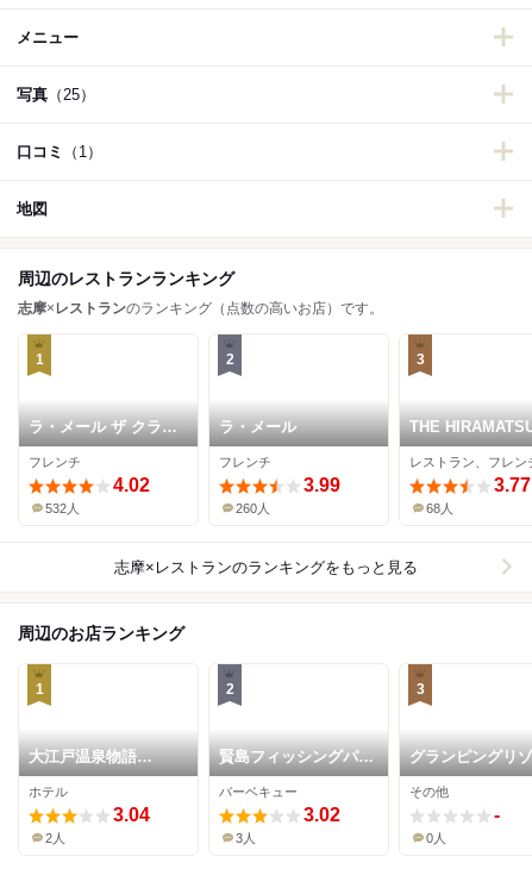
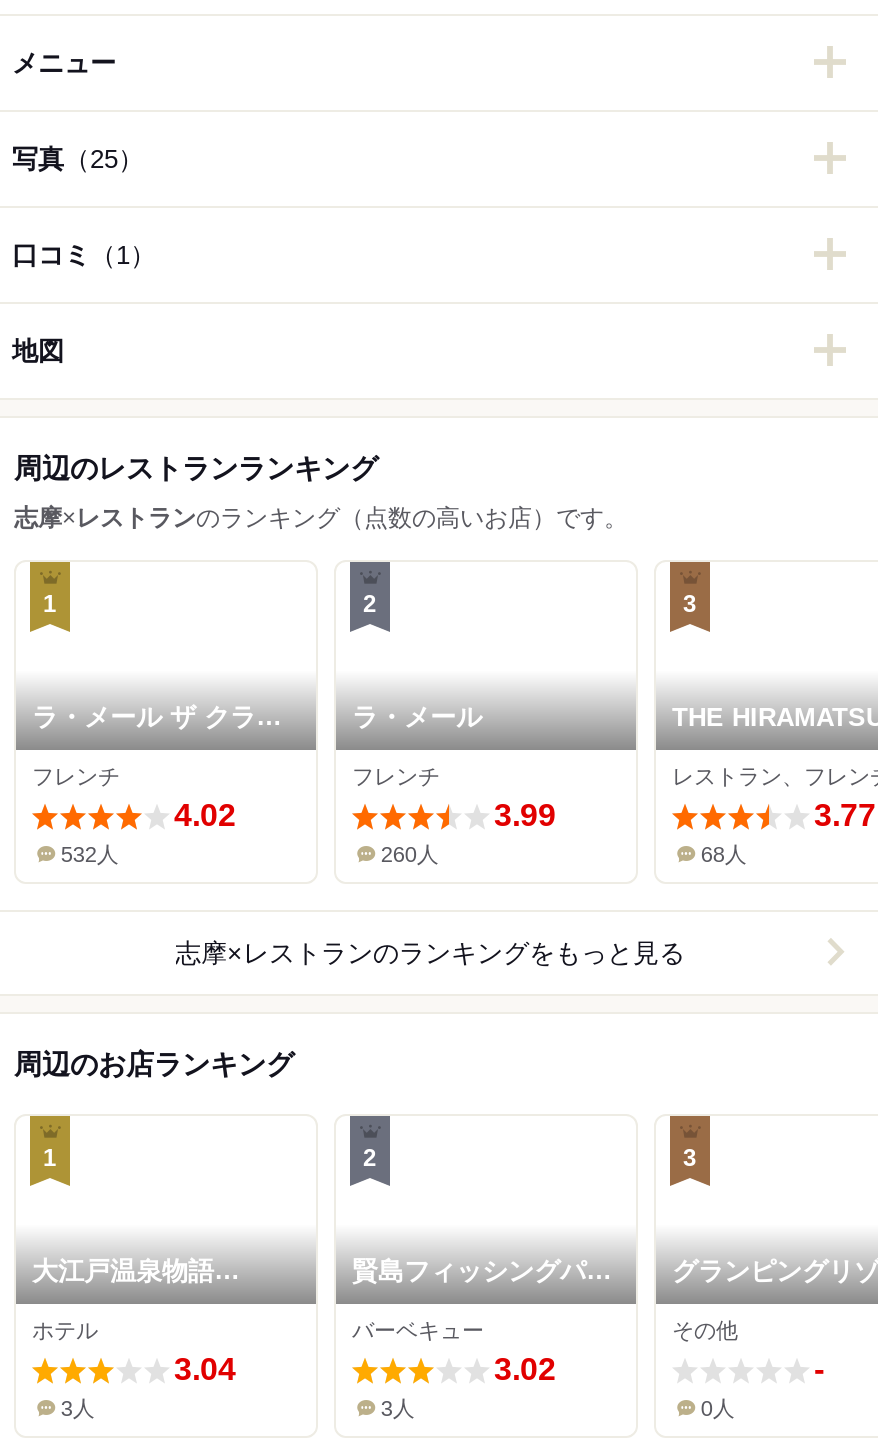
[46,830,66,845] 2人 -> [61,1395,95,1419] 3人

